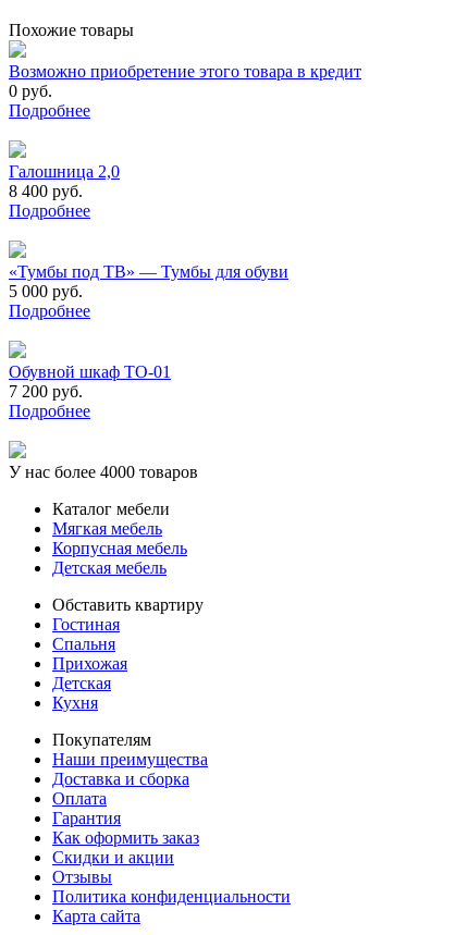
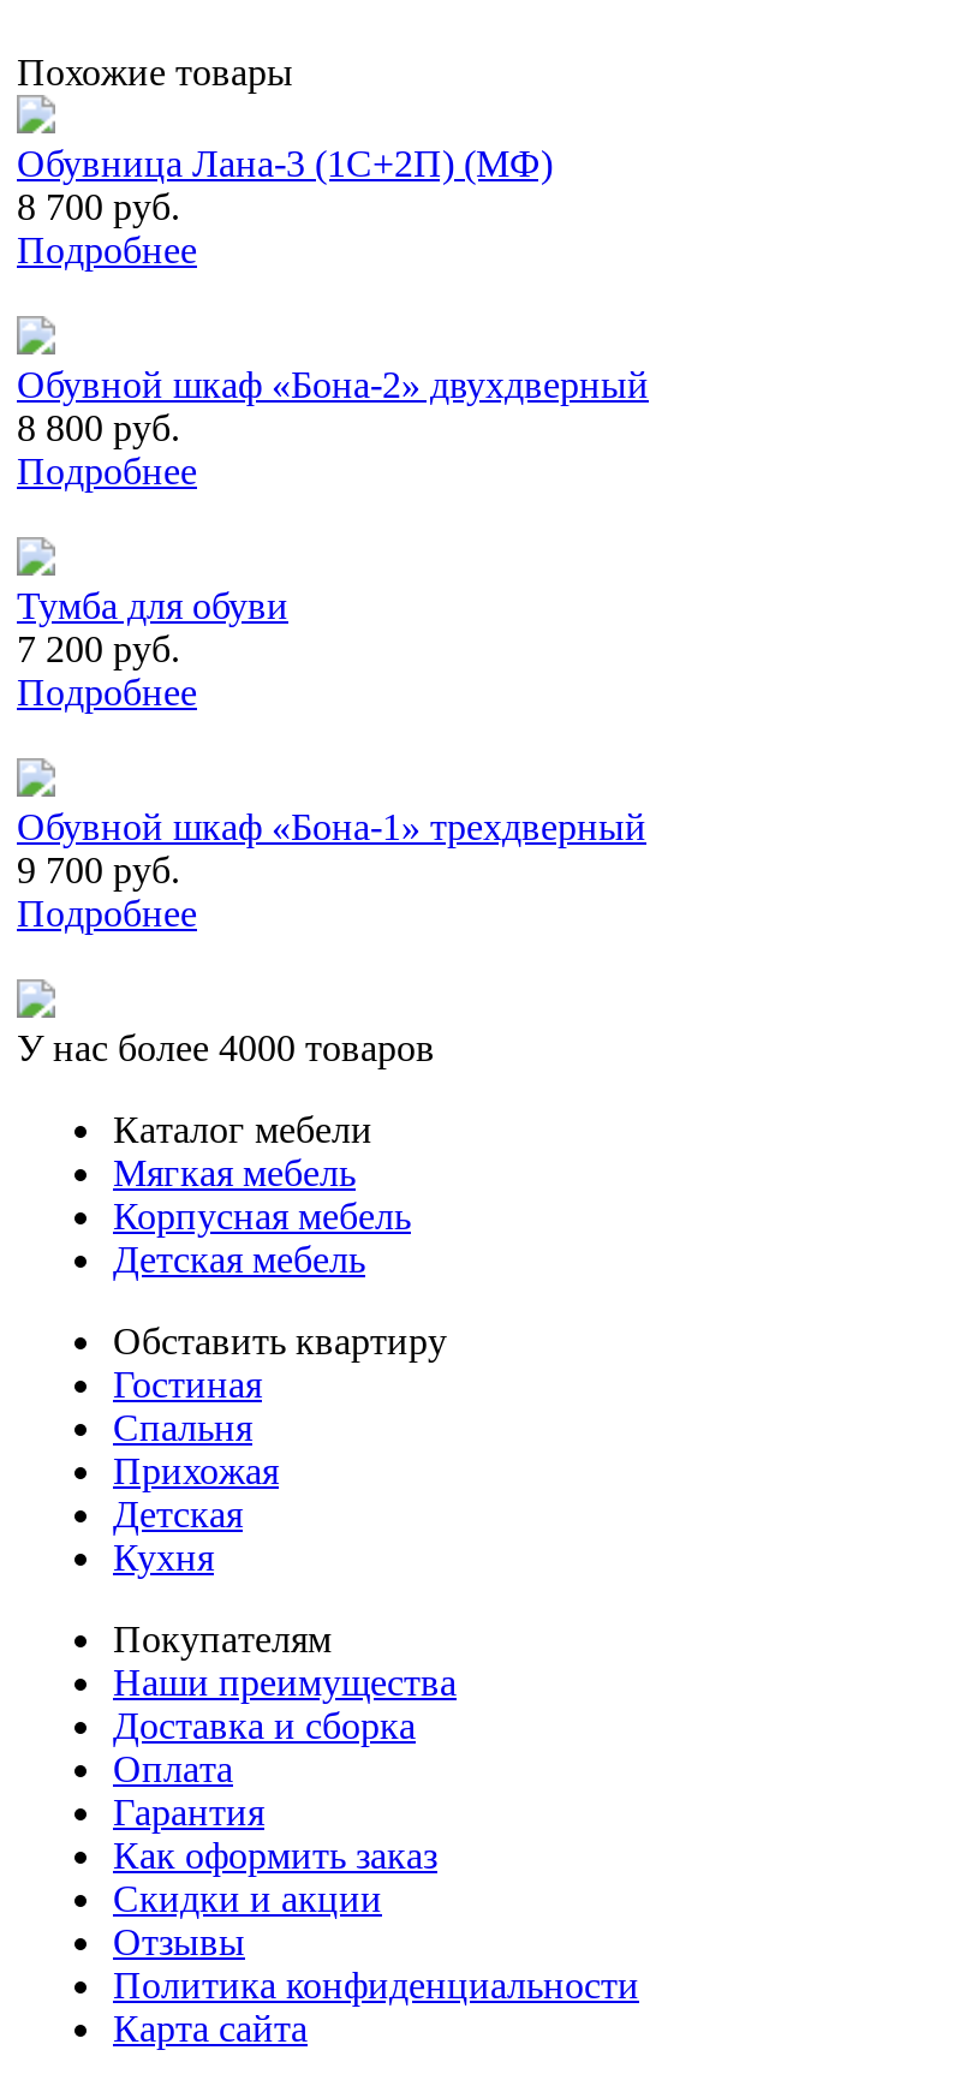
[9,62,361,100] Возможно приобретение этого товара в кредит | 0 руб. -> [17,143,553,227] Обувница Лана-3 (1С+2П) (МФ) | 8 700 руб.
[9,162,120,200] Галошница 2,0 | 8 400 руб. -> [17,364,649,448] Обувной шкаф «Бона-2» двухдверный | 8 800 руб.
[9,262,288,300] «Тумбы под ТВ» — Тумбы для обуви | 5 000 руб. -> [17,585,288,669] Тумба для обуви | 7 200 руб.
[9,362,171,400] Обувной шкаф ТО-01 | 7 200 руб. -> [17,806,646,890] Обувной шкаф «Бона-1» трехдверный | 9 700 руб.

